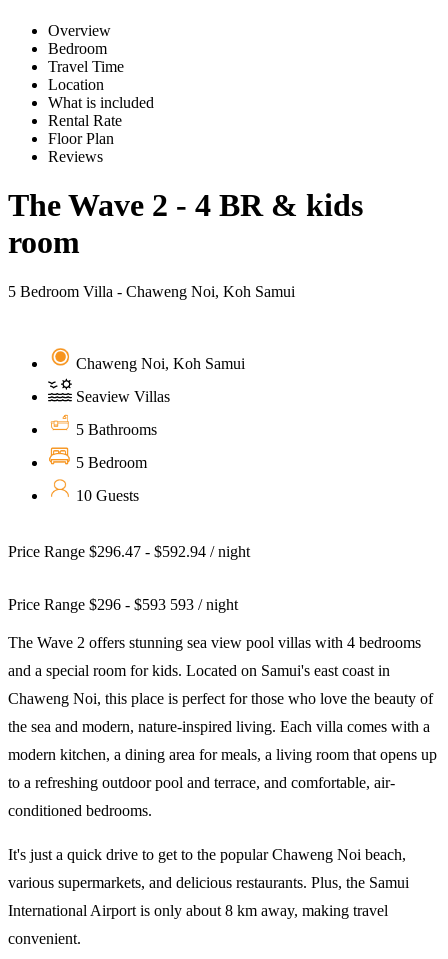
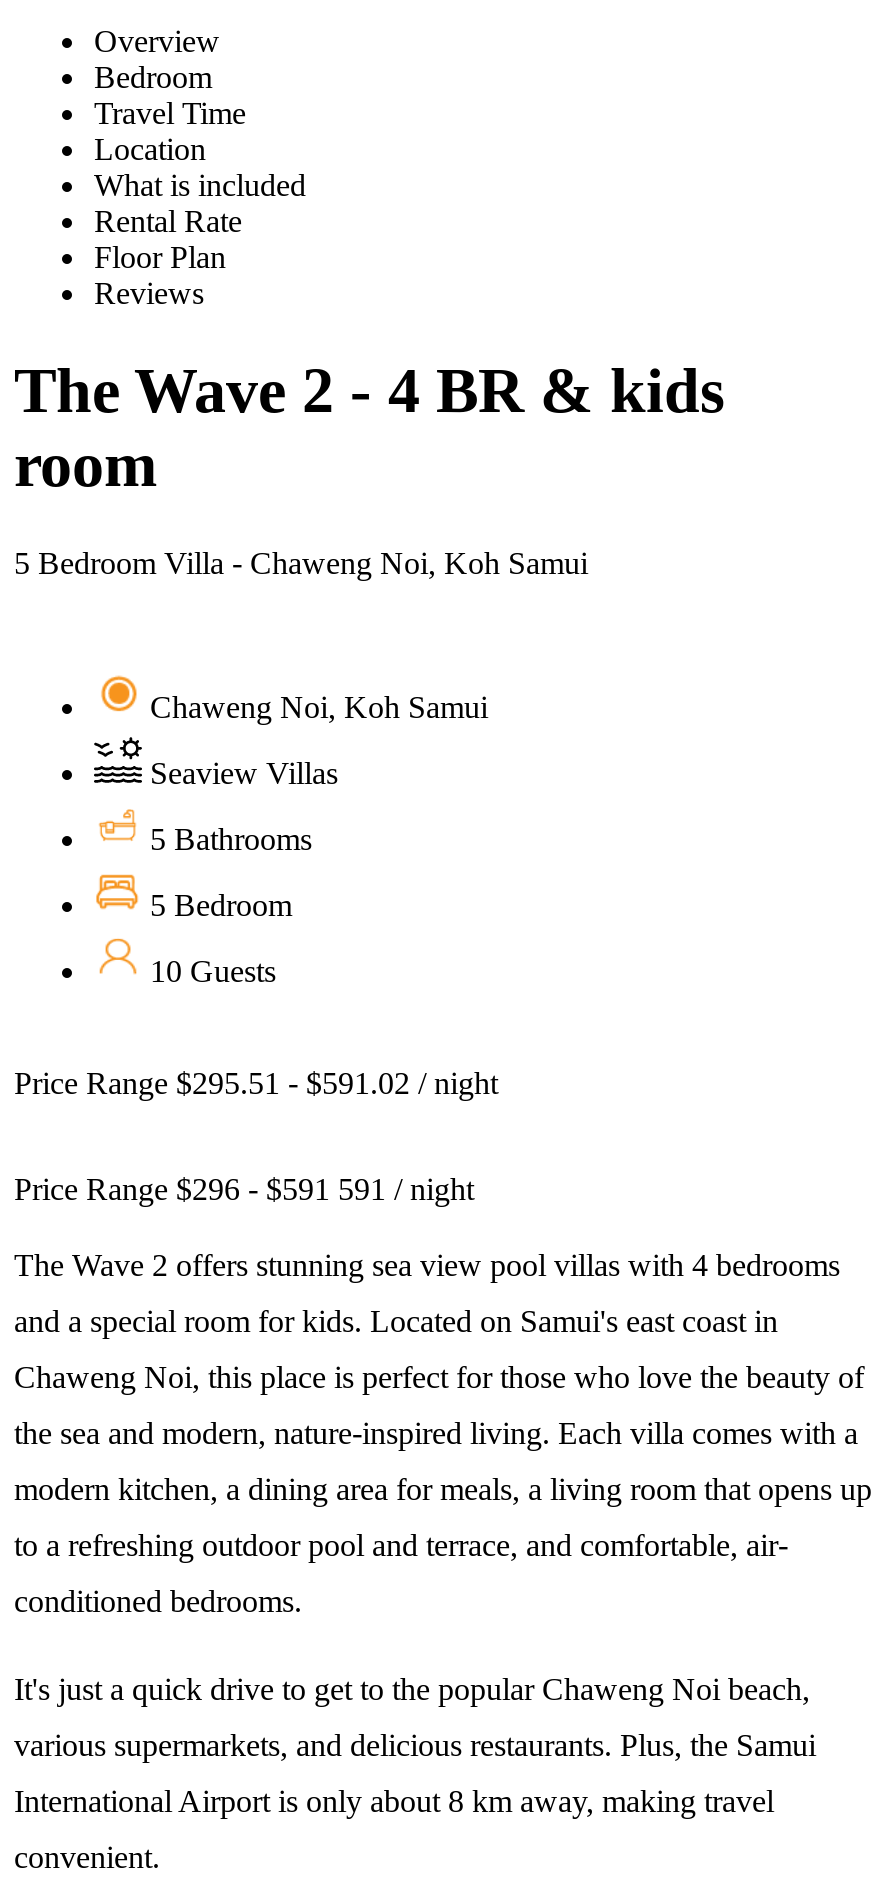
[8,543,250,560] Price Range $296.47 - $592.94 / night -> [14,1065,498,1099] Price Range $295.51 - $591.02 / night
[8,596,238,613] Price Range $296 - $593 593 / night -> [14,1171,474,1205] Price Range $296 - $591 591 / night

